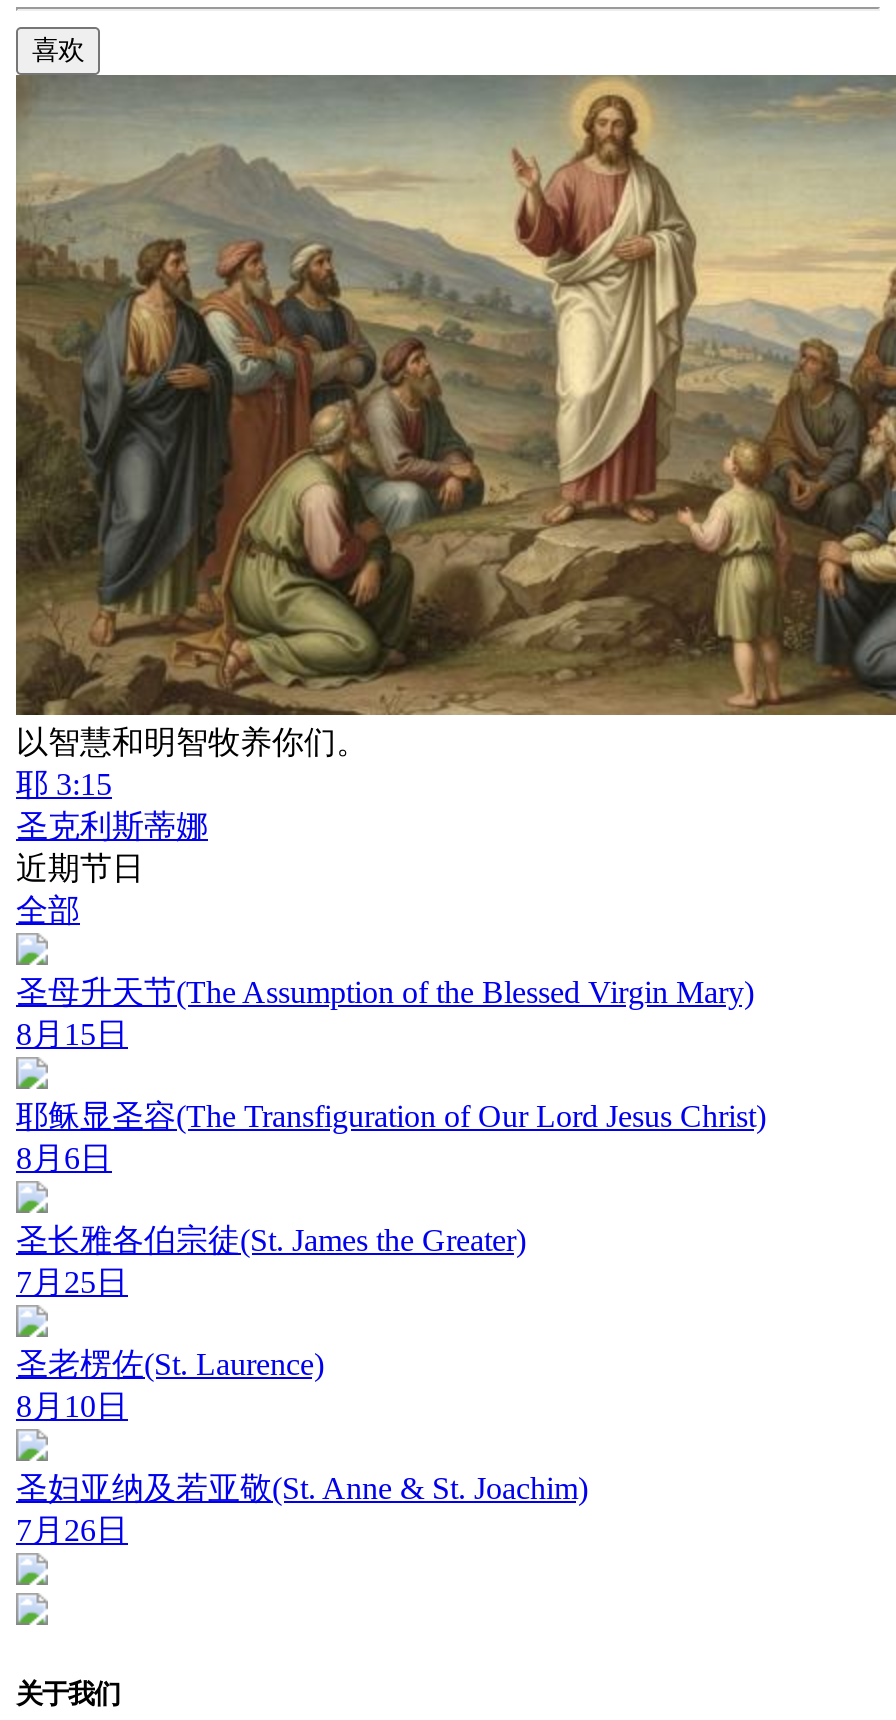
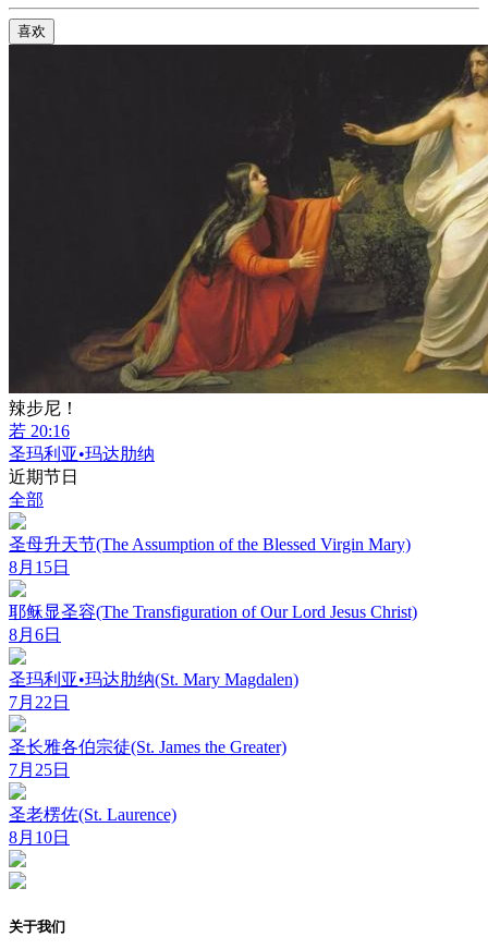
[14,73,890,843] [image] | 以智慧和明智牧养你们。 | 耶 3:15 | 圣克利斯蒂娜 -> [8,44,485,463] [image] | 辣步尼！ | 若 20:16 | 圣玛利亚•玛达肋纳
none -> [9,670,298,711] 圣玛利亚•玛达肋纳(St. Mary Magdalen) | 7月22日
moved [16,1223,526,1423] -> [9,737,286,846]: 圣长雅各伯宗徒(St. James the Greater) | 7月25日 | 圣老楞佐(St. Laurence) | 8月10日
[16,1471,588,1547] 圣妇亚纳及若亚敬(St. Anne & St. Joachim) | 7月26日 -> none

